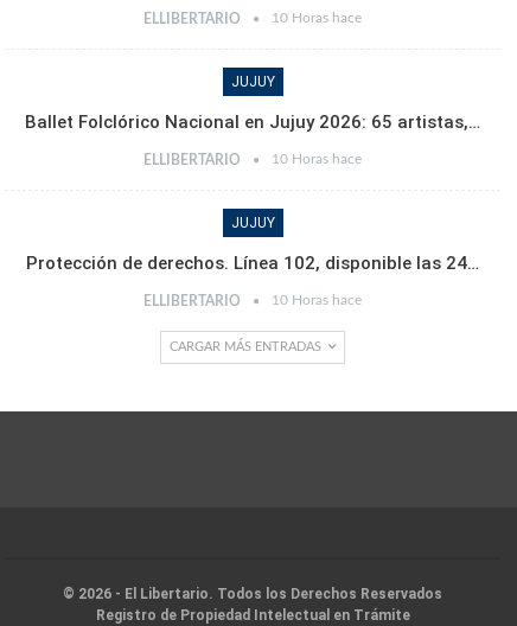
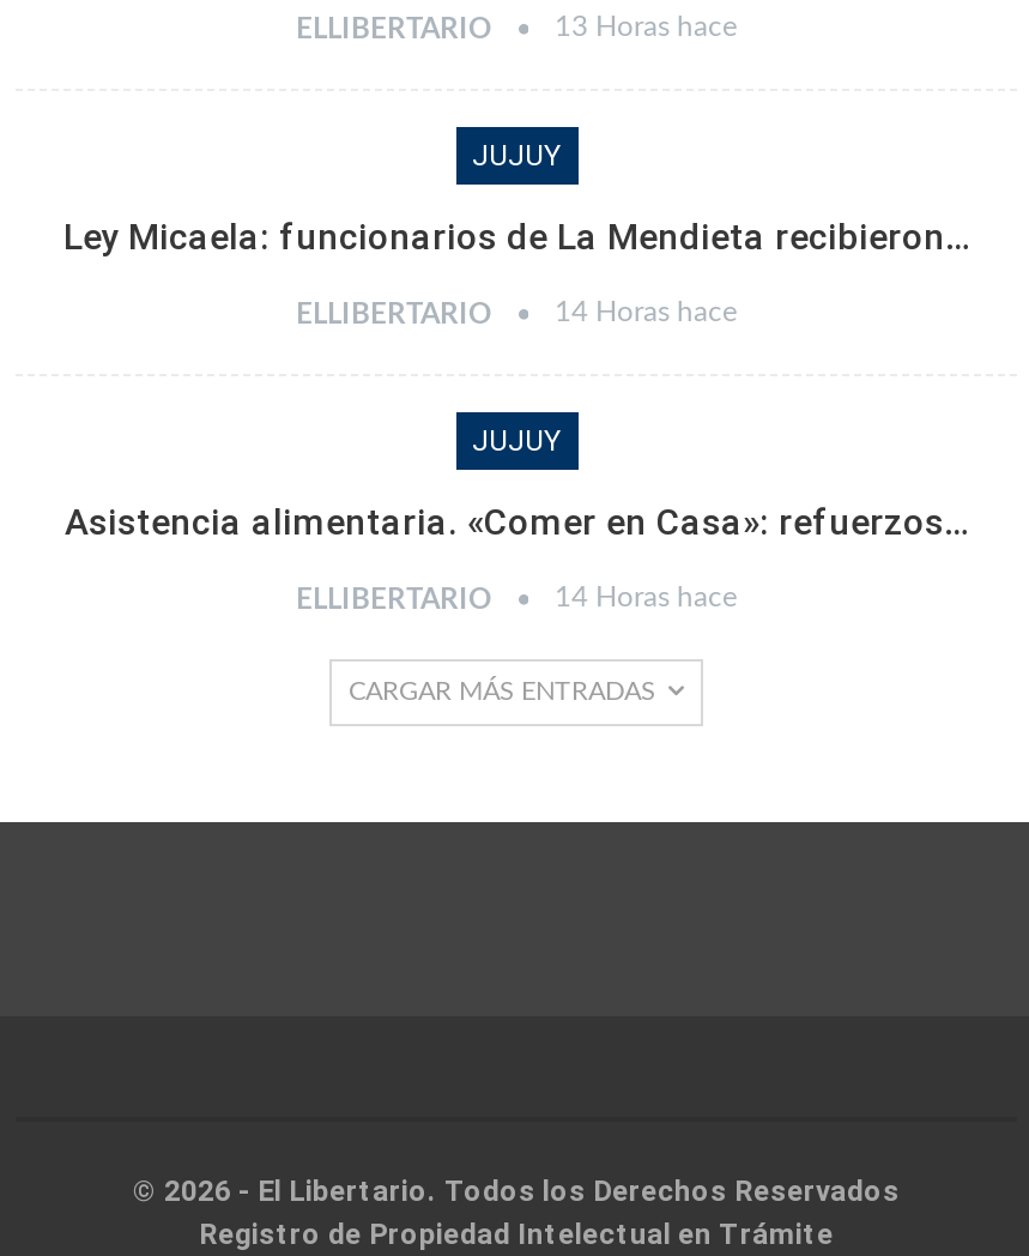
[143,10,362,26] ELLIBERTARIO 10 Horas hace -> [296,11,737,42] ELLIBERTARIO 13 Horas hace
[25,111,480,132] Ballet Folclórico Nacional en Jujuy 2026: 65 artistas,… -> [63,215,969,258] Ley Micaela: funcionarios de La Mendieta recibieron…
[143,151,362,167] ELLIBERTARIO 10 Horas hace -> [296,296,737,327] ELLIBERTARIO 14 Horas hace
[26,252,479,273] Protección de derechos. Línea 102, disponible las 24… -> [65,500,968,543] Asistencia alimentaria. «Comer en Casa»: refuerzos…
[143,292,362,308] ELLIBERTARIO 10 Horas hace -> [296,581,737,613] ELLIBERTARIO 14 Horas hace

